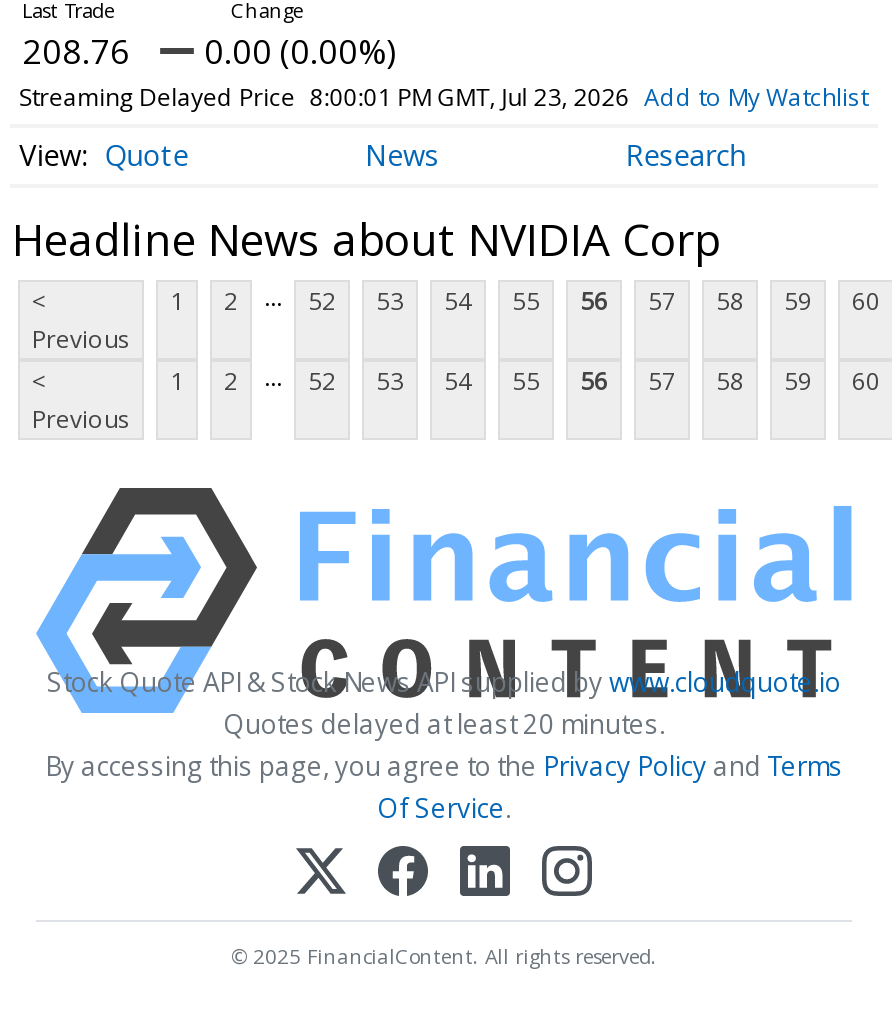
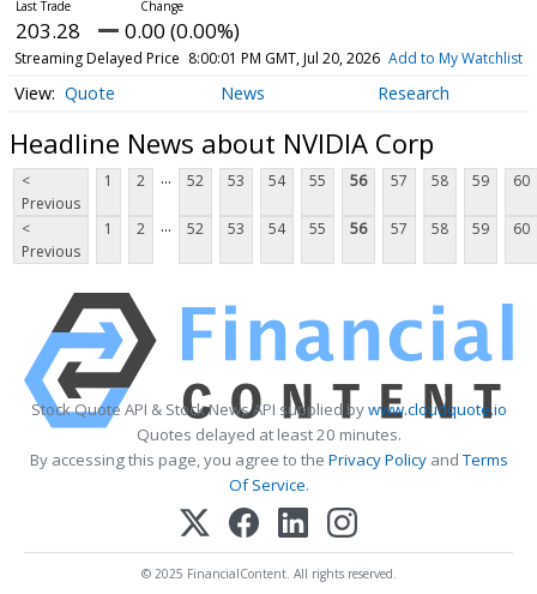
[22,28,396,74] 208.76 0.00 (0.00%) -> [16,17,240,44] 203.28 0.00 (0.00%)
[19,80,868,114] Streaming Delayed Price 8:00:01 PM GMT, Jul 23, 2026 Add to My Watchlist -> [14,48,523,68] Streaming Delayed Price 8:00:01 PM GMT, Jul 20, 2026 Add to My Watchlist

